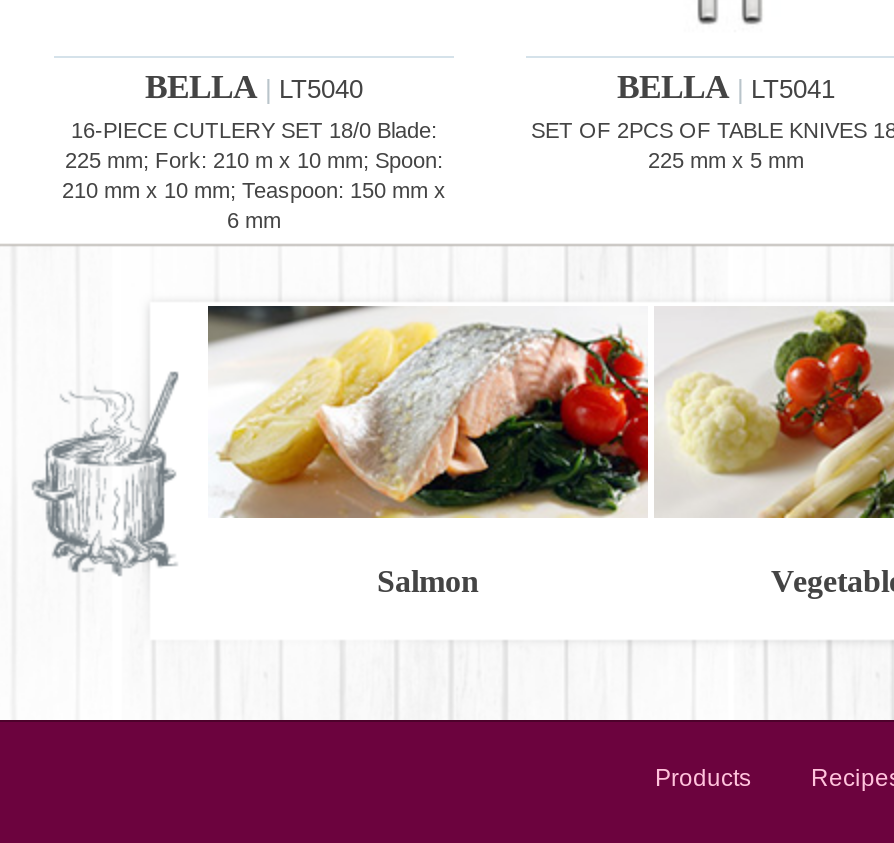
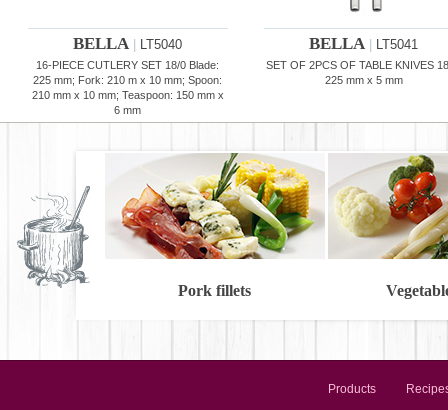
[206,304,650,598] [image] | Salmon -> [105,152,325,299] [image] | Pork fillets

